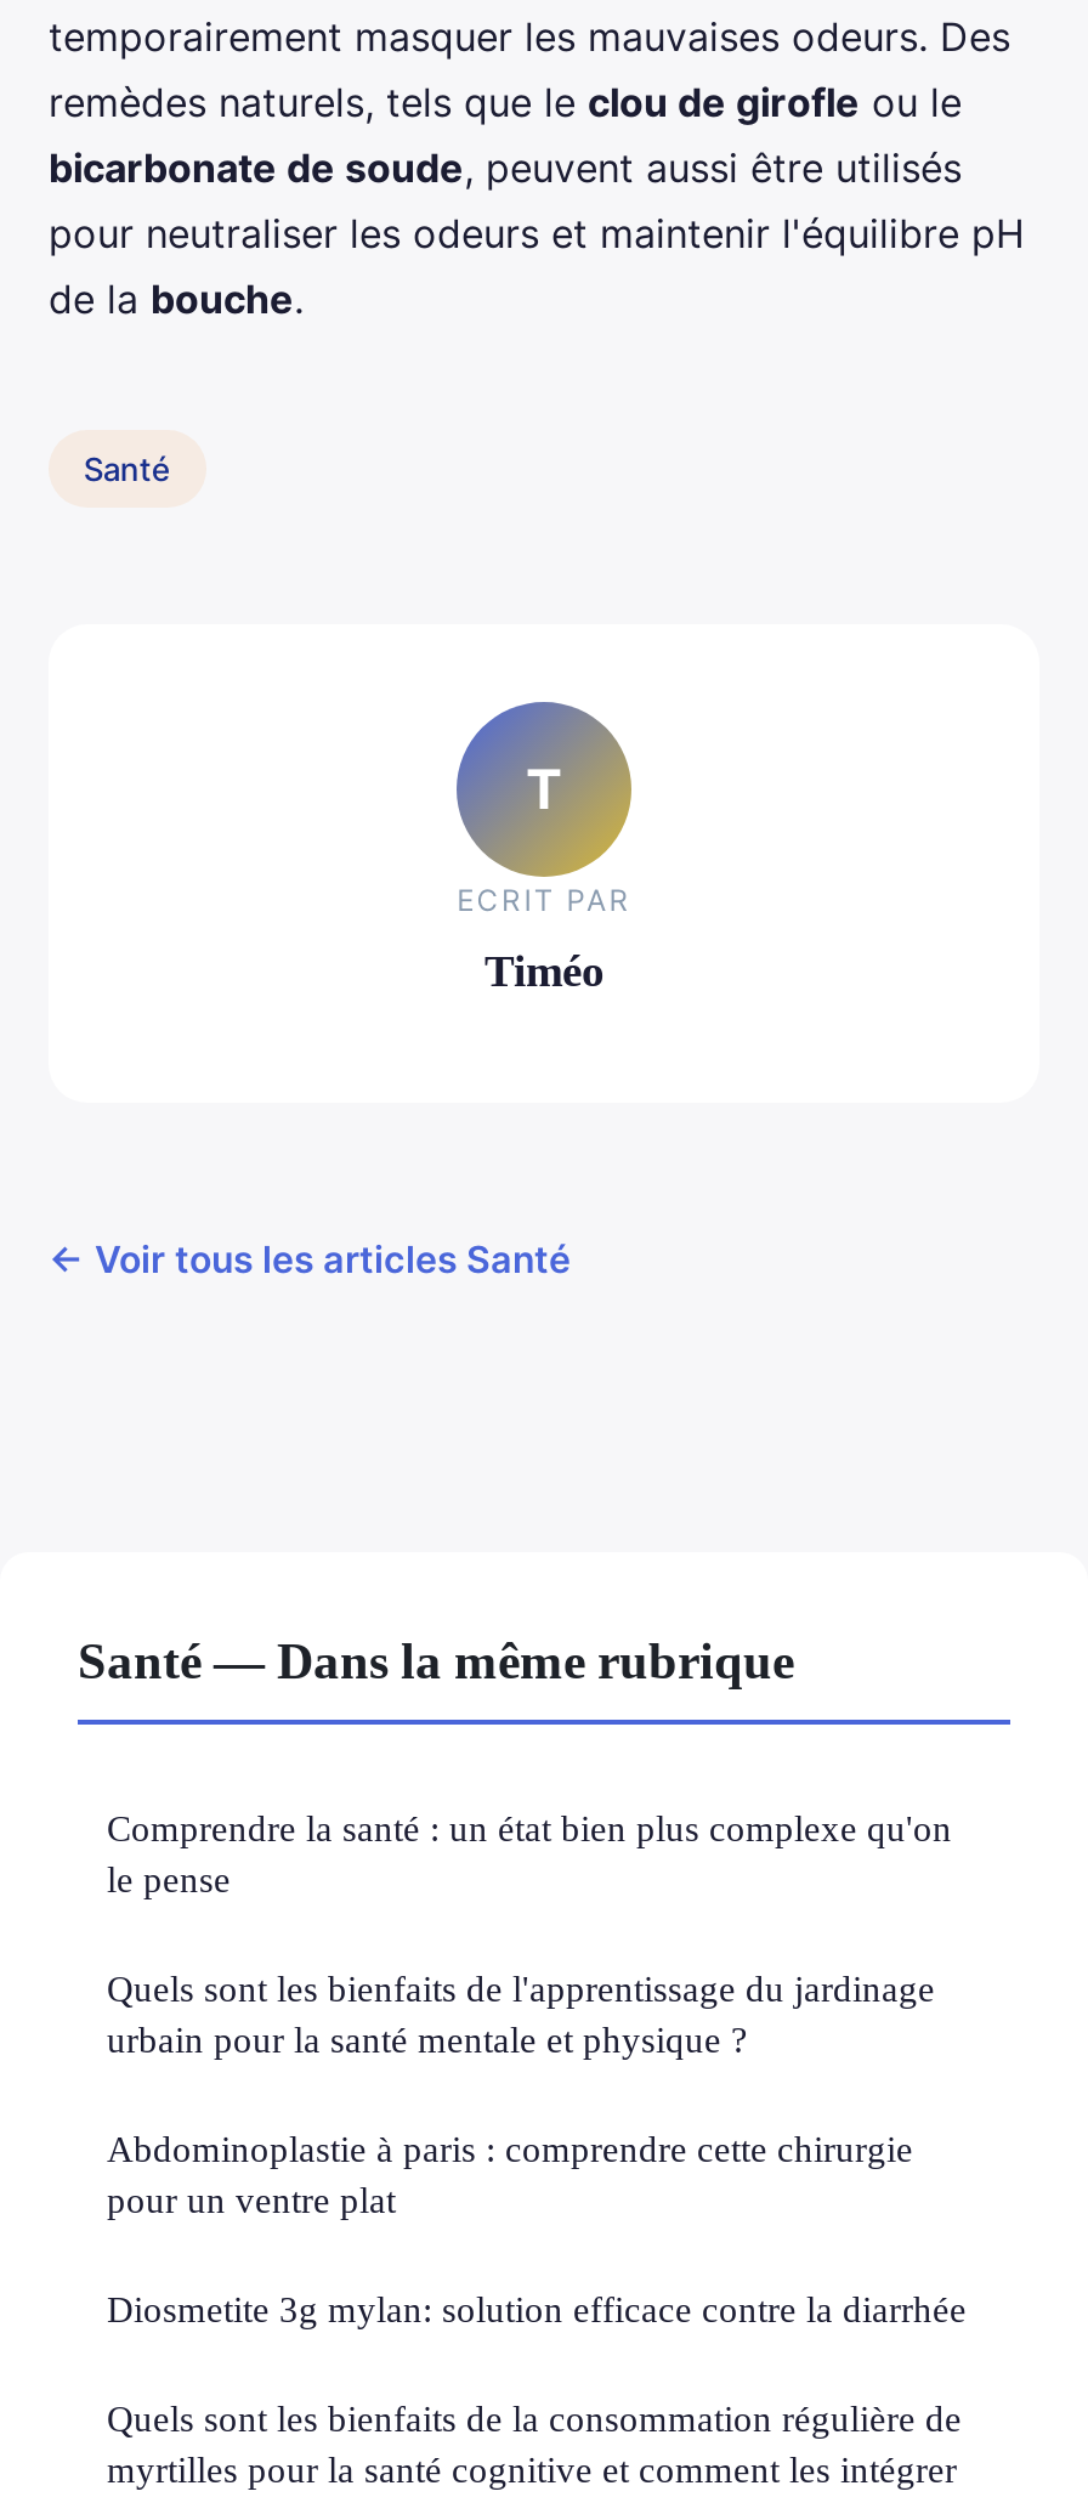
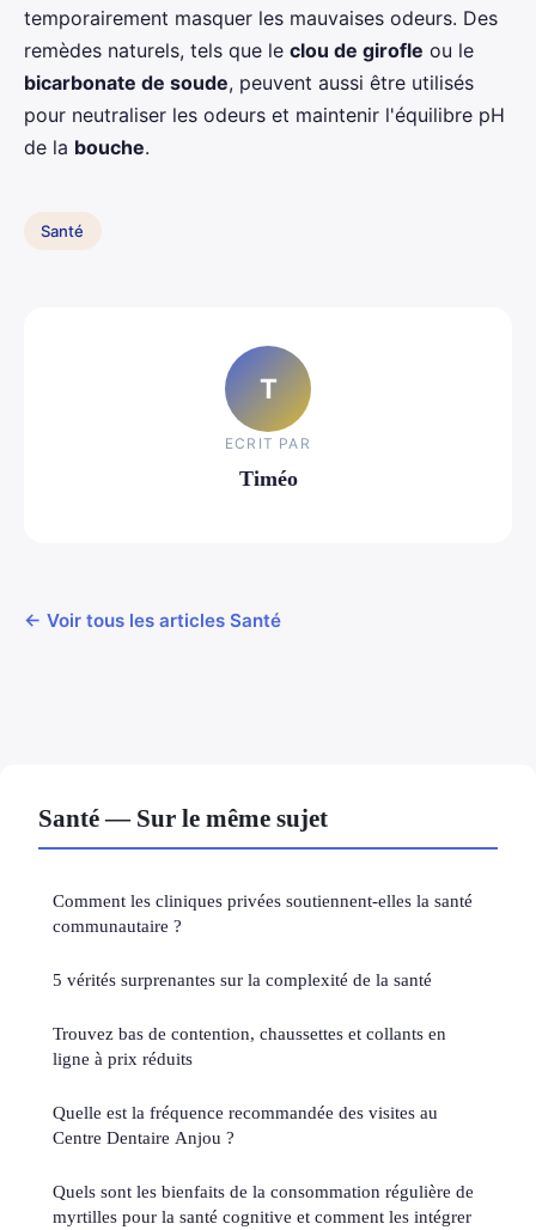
[78,1633,794,1689] Santé — Dans la même rubrique -> [38,804,328,832] Santé — Sur le même sujet
[107,1808,952,1900] Comprendre la santé : un état bien plus complexe qu'on | le pense -> [53,890,473,936] Comment les cliniques privées soutiennent-elles la santé | communautaire ?
[107,1968,935,2060] Quels sont les bienfaits de l'apprentissage du jardinage | urbain pour la santé mentale et physique ? -> [53,969,432,990] 5 vérités surprenantes sur la complexité de la santé
[107,2128,913,2221] Abdominoplastie à paris : comprendre cette chirurgie | pour un ventre plat -> [53,1023,446,1069] Trouvez bas de contention, chaussettes et collants en | ligne à prix réduits
[107,2289,967,2330] Diosmetite 3g mylan: solution efficace contre la diarrhée -> [53,1102,438,1148] Quelle est la fréquence recommandée des visites au | Centre Dentaire Anjou ?

